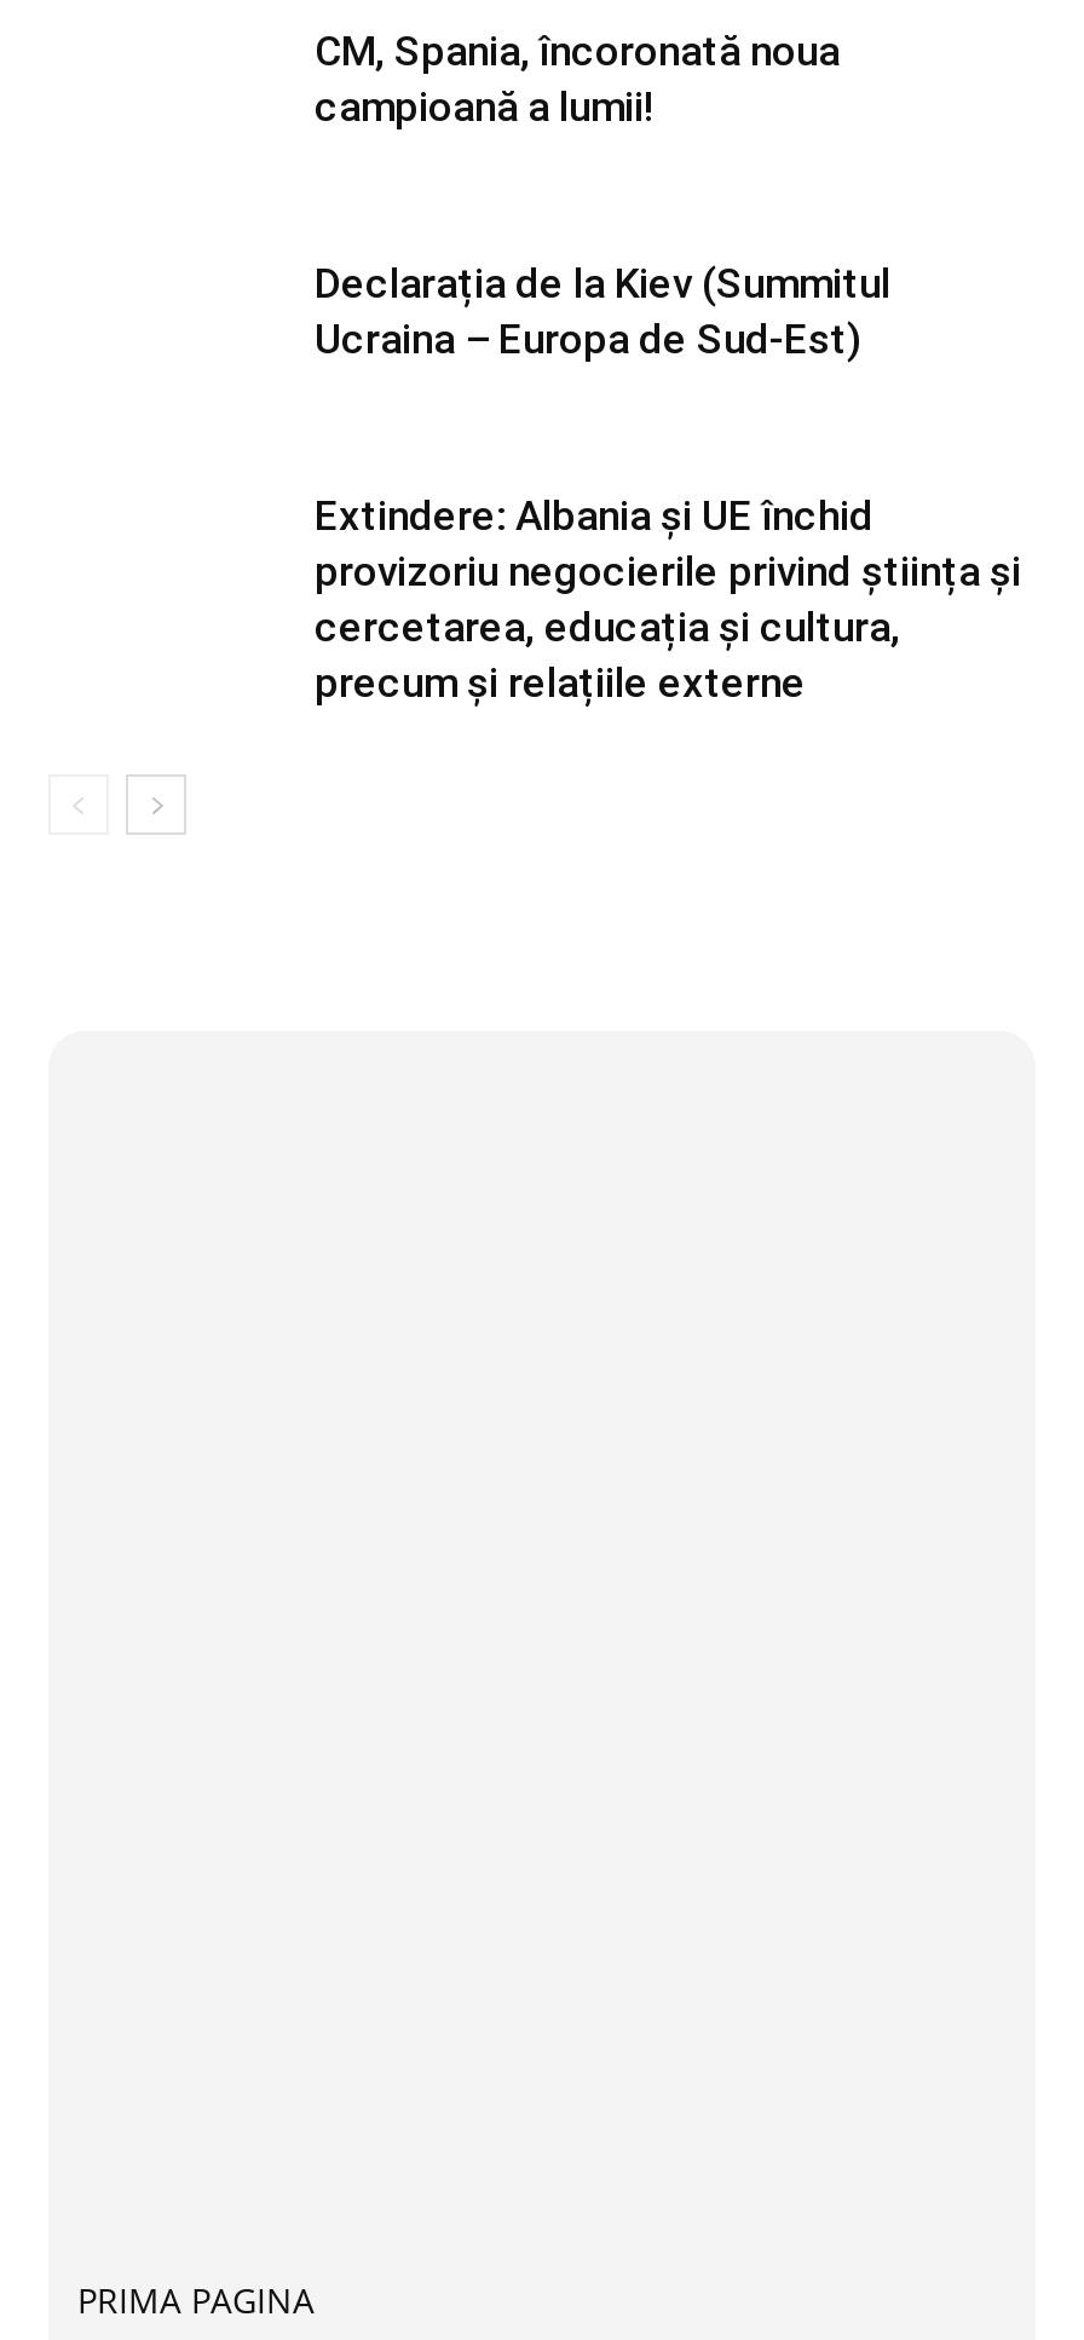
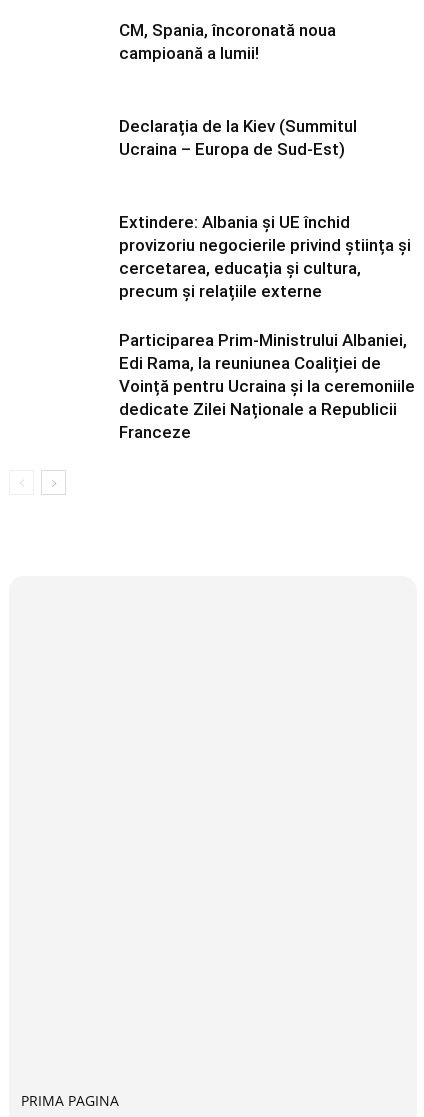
none -> [119,330,415,442] Participarea Prim-Ministrului Albaniei, | Edi Rama, la reuniunea Coaliției de | Voință pentru Ucraina și la ceremoniile | dedicate Zilei Naționale a Republicii | Franceze

